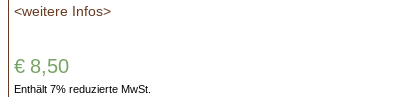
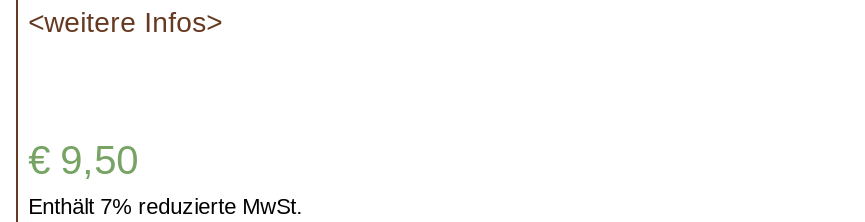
[14,55,69,77] € 8,50 -> [28,138,138,182] € 9,50

